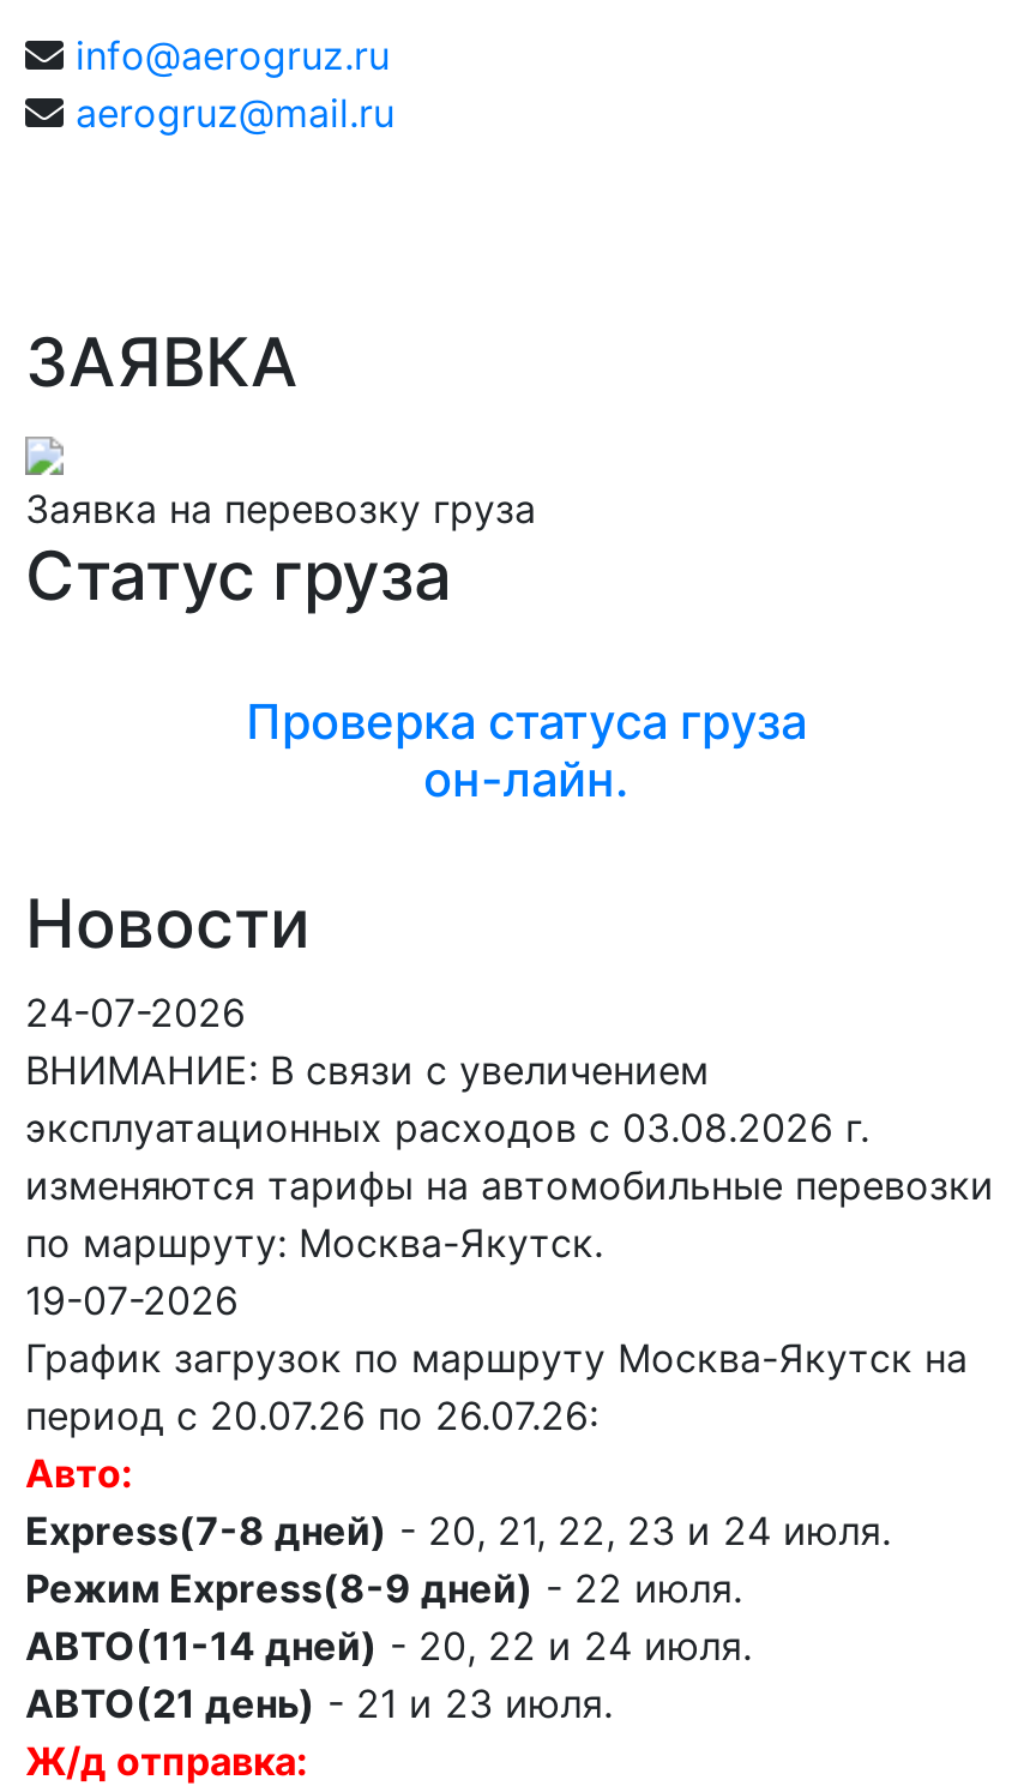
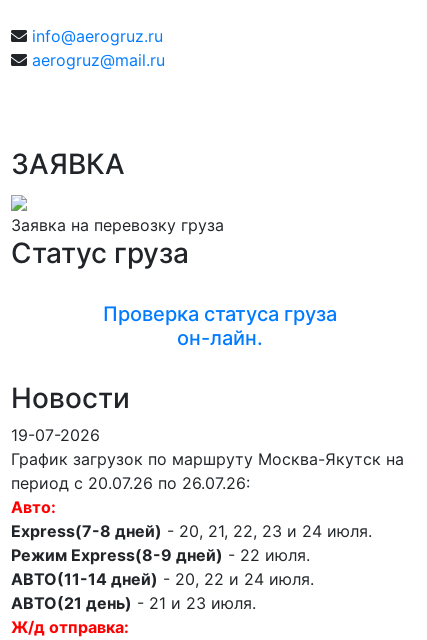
[25,988,994,1267] 24-07-2026 | ВНИМАНИЕ: В связи с увеличением | эксплуатационных расходов с 03.08.2026 г. | изменяются тарифы на автомобильные перевозки | по маршруту: Москва-Якутск. -> none

